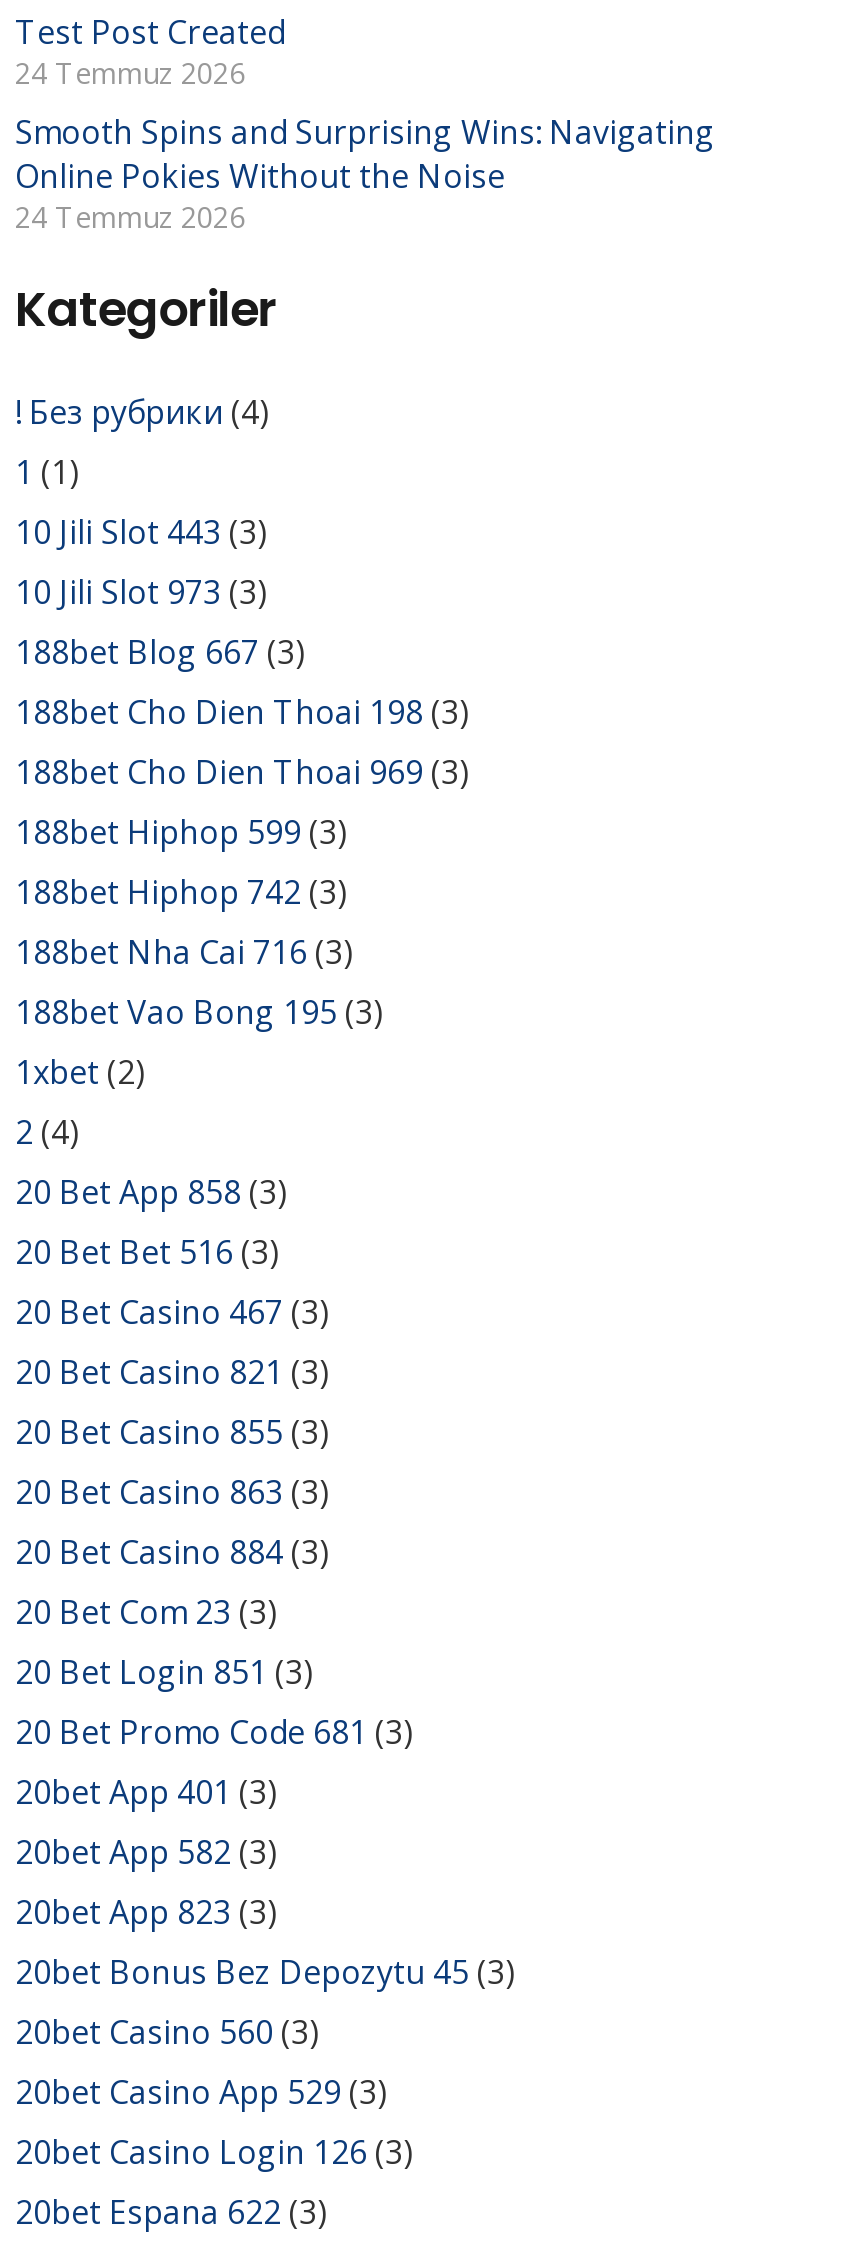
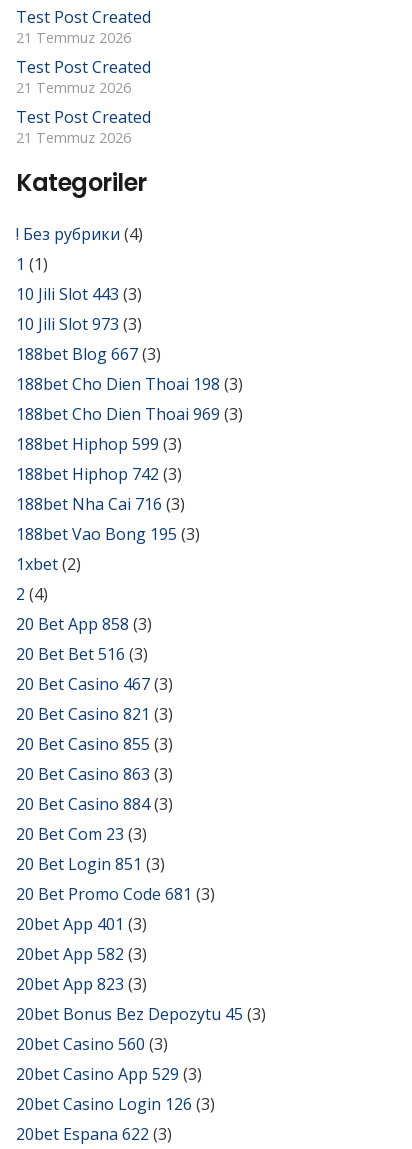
[15,55,715,237] 24 Temmuz 2026 | Smooth Spins and Surprising Wins: Navigating | Online Pokies Without the Noise | 24 Temmuz 2026 -> [16,28,151,147] 21 Temmuz 2026 | Test Post Created | 21 Temmuz 2026 | Test Post Created | 21 Temmuz 2026

